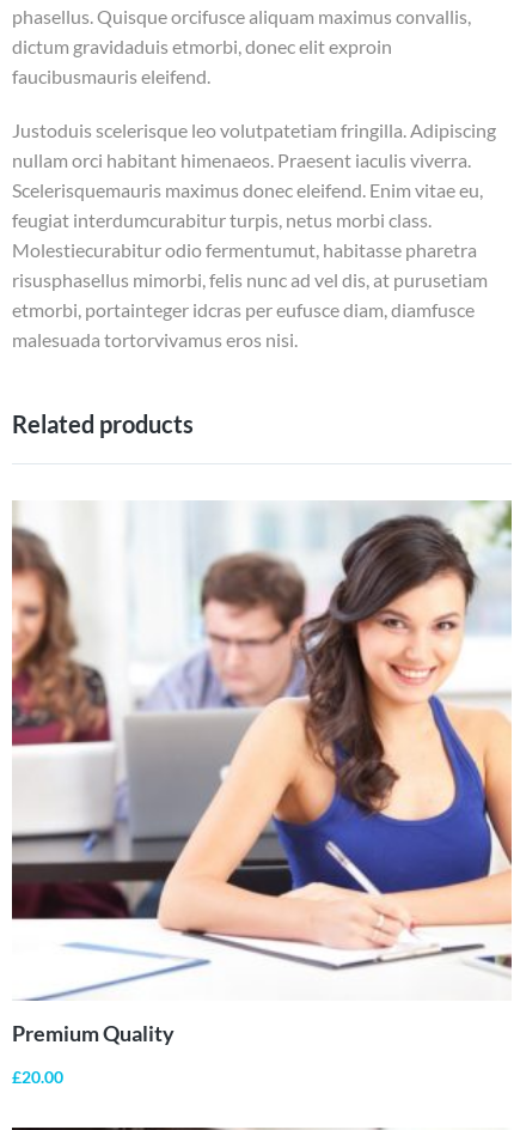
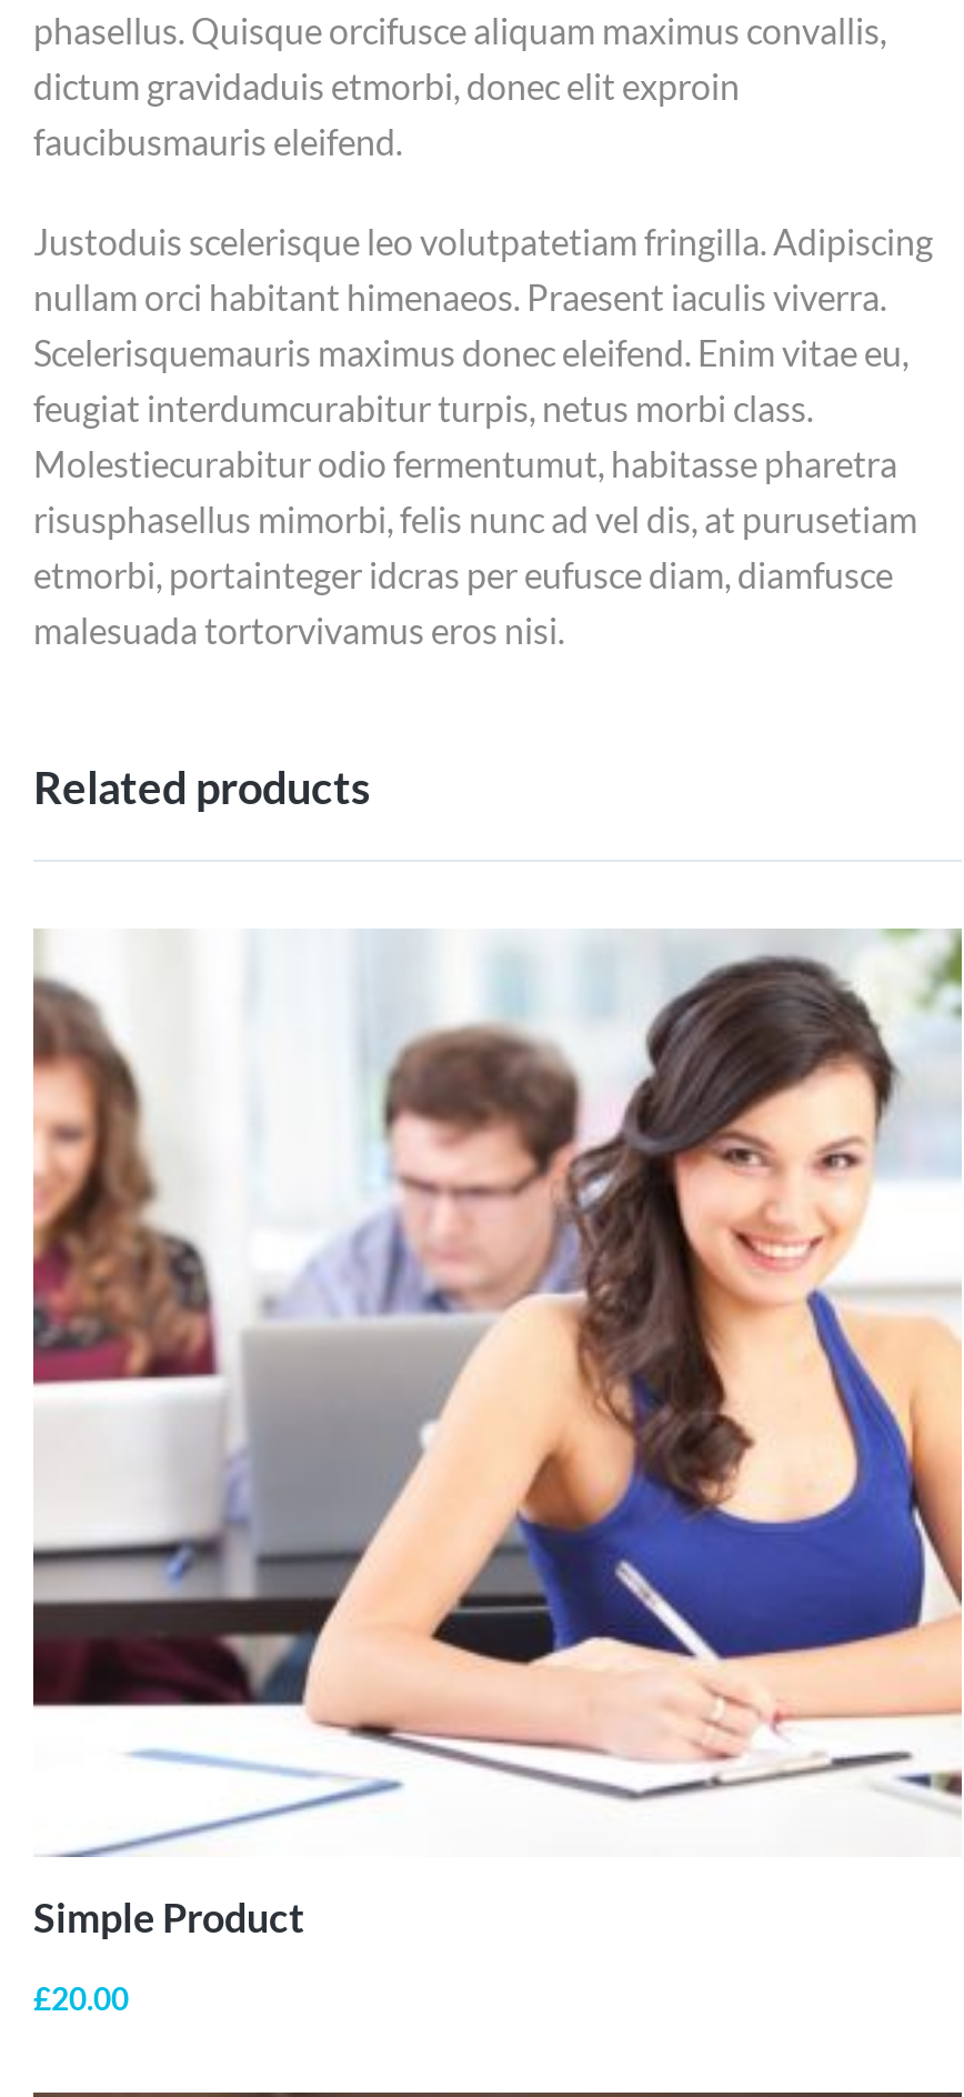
[12,1020,175,1046] Premium Quality -> [33,1892,304,1941] Simple Product

